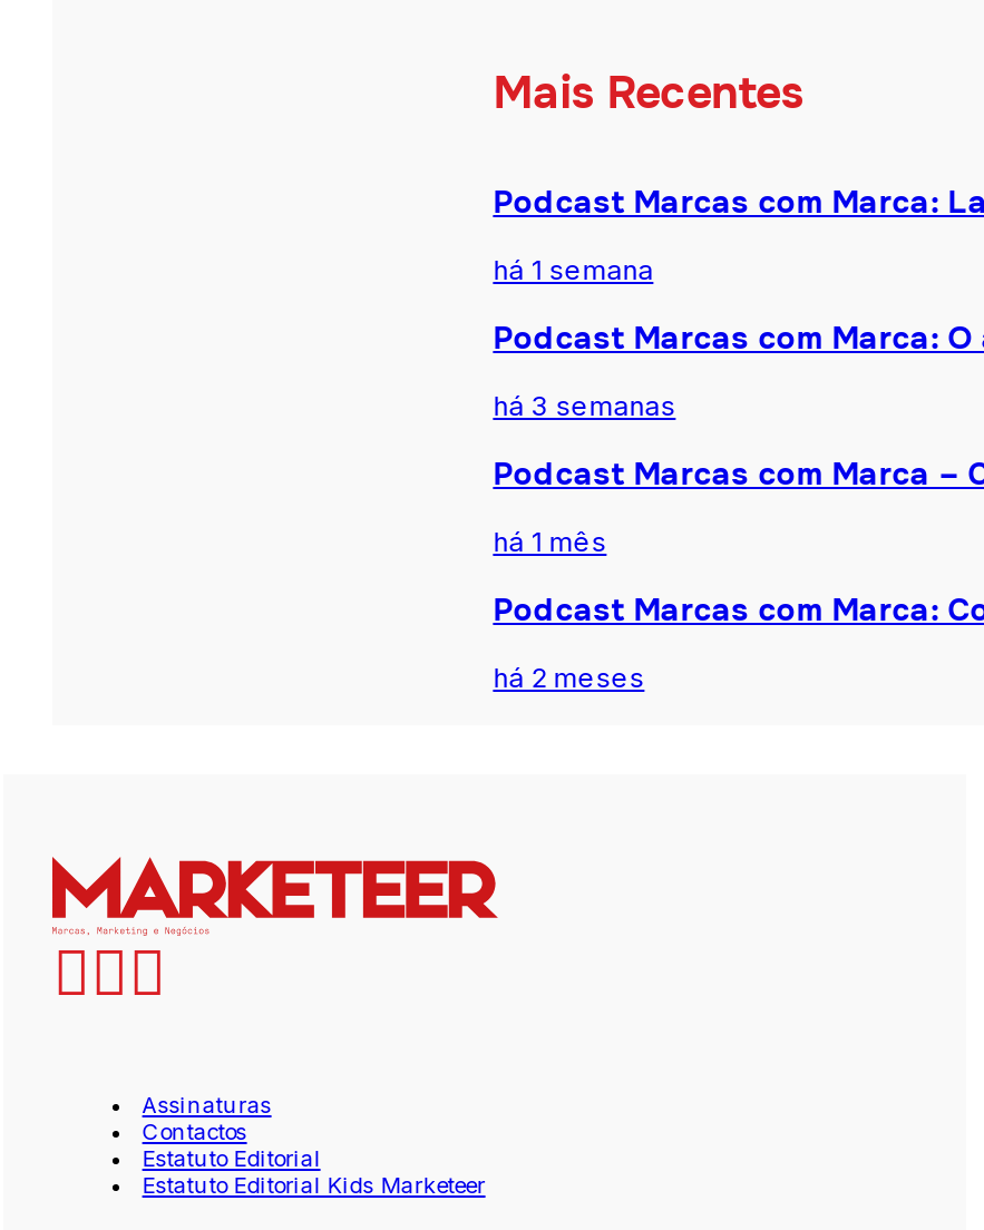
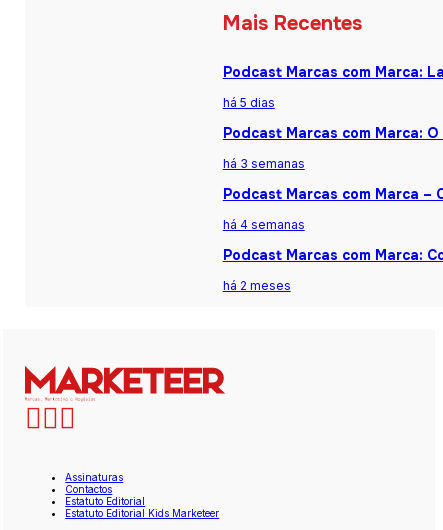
[493,253,653,287] há 1 semana -> [223,95,275,110] há 5 dias
[493,525,607,558] há 1 mês -> [223,217,305,232] há 4 semanas

